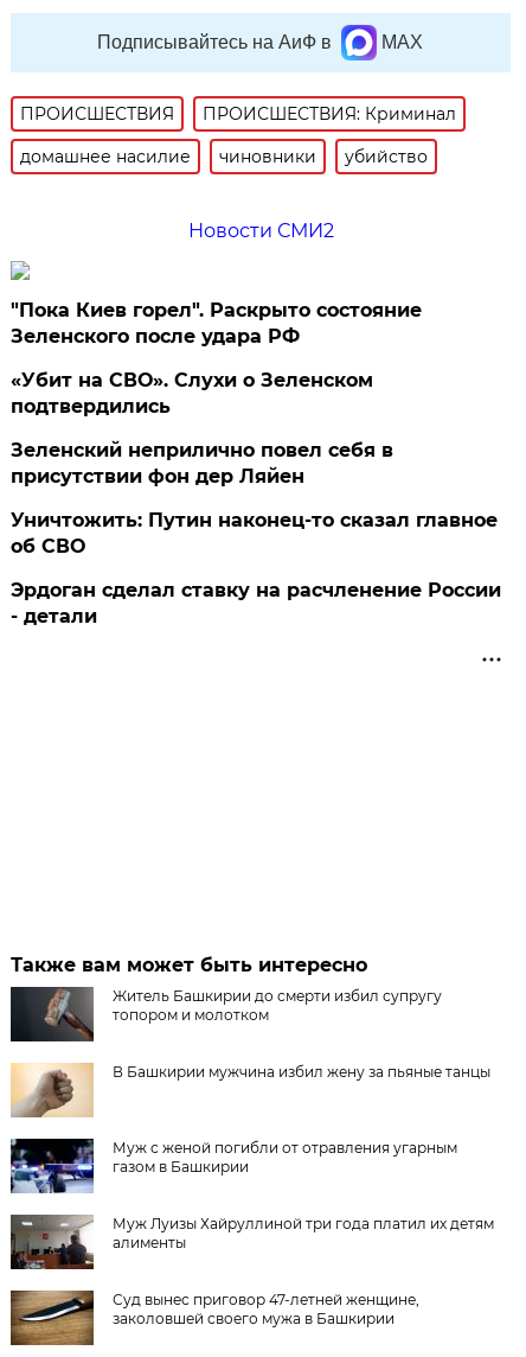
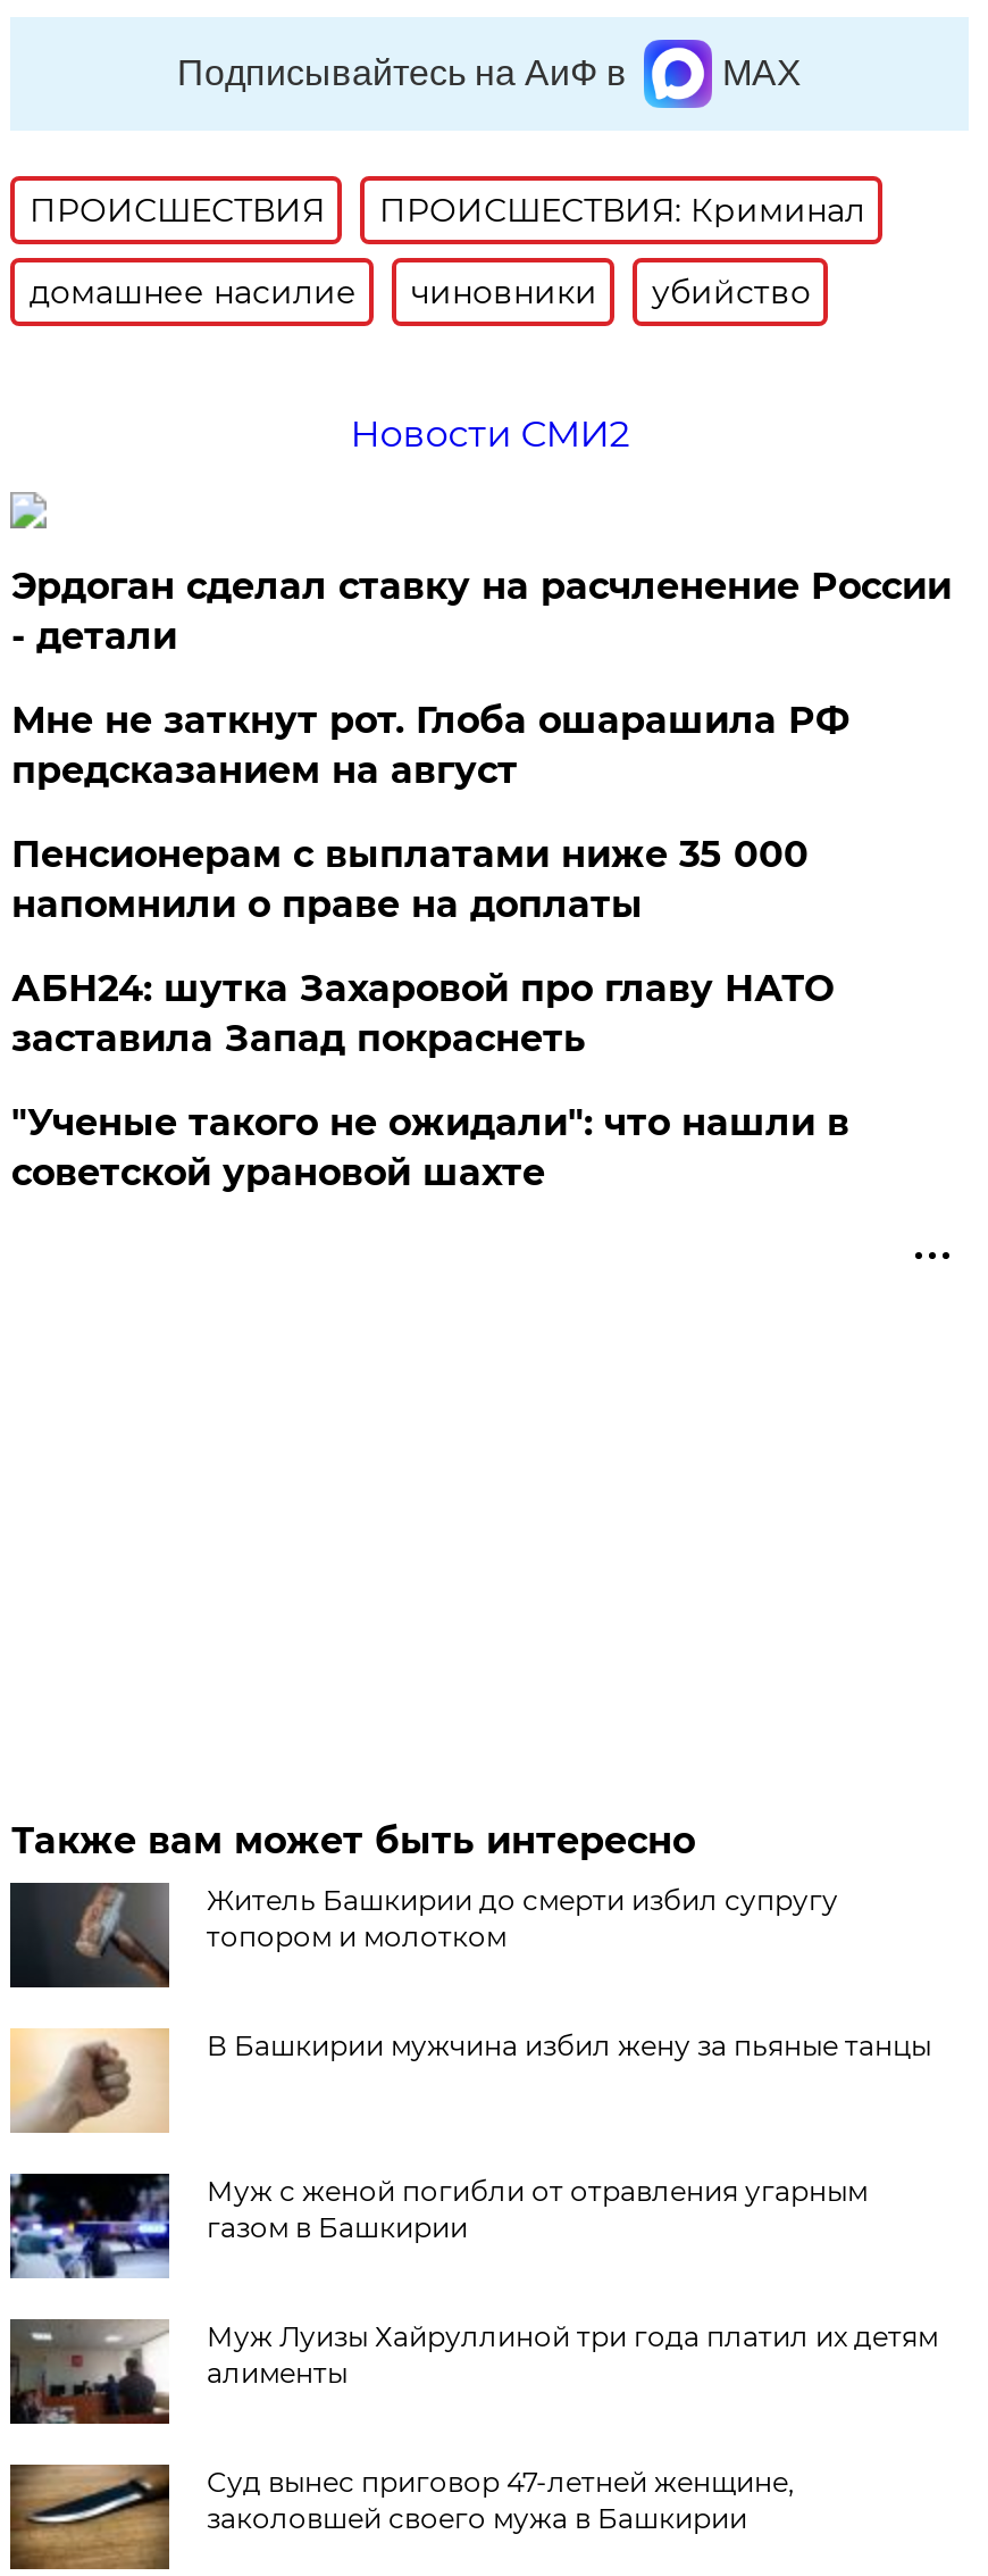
[11,299,498,558] "Пока Киев горел". Раскрыто состояние | Зеленского после удара РФ | «Убит на СВО». Слухи о Зеленском | подтвердились | Зеленский неприлично повел cебя в | присутствии фон дер Ляйен | Уничтожить: Путин наконец-то сказал главное | об СВО -> none
moved [11,579,502,627] -> [11,565,951,658]: Эрдоган сделал ставку на расчленение России | - детали
none -> [11,699,849,1194] Мне не заткнут рот. Глоба ошарашила РФ | предсказанием на август | Пенсионерам с выплатами ниже 35 000 | напомнили о праве на доплаты | АБН24: шутка Захаровой про главу НАТО | заставила Запад покраснеть | "Ученые такого не ожидали": что нашли в | советской урановой шахте

